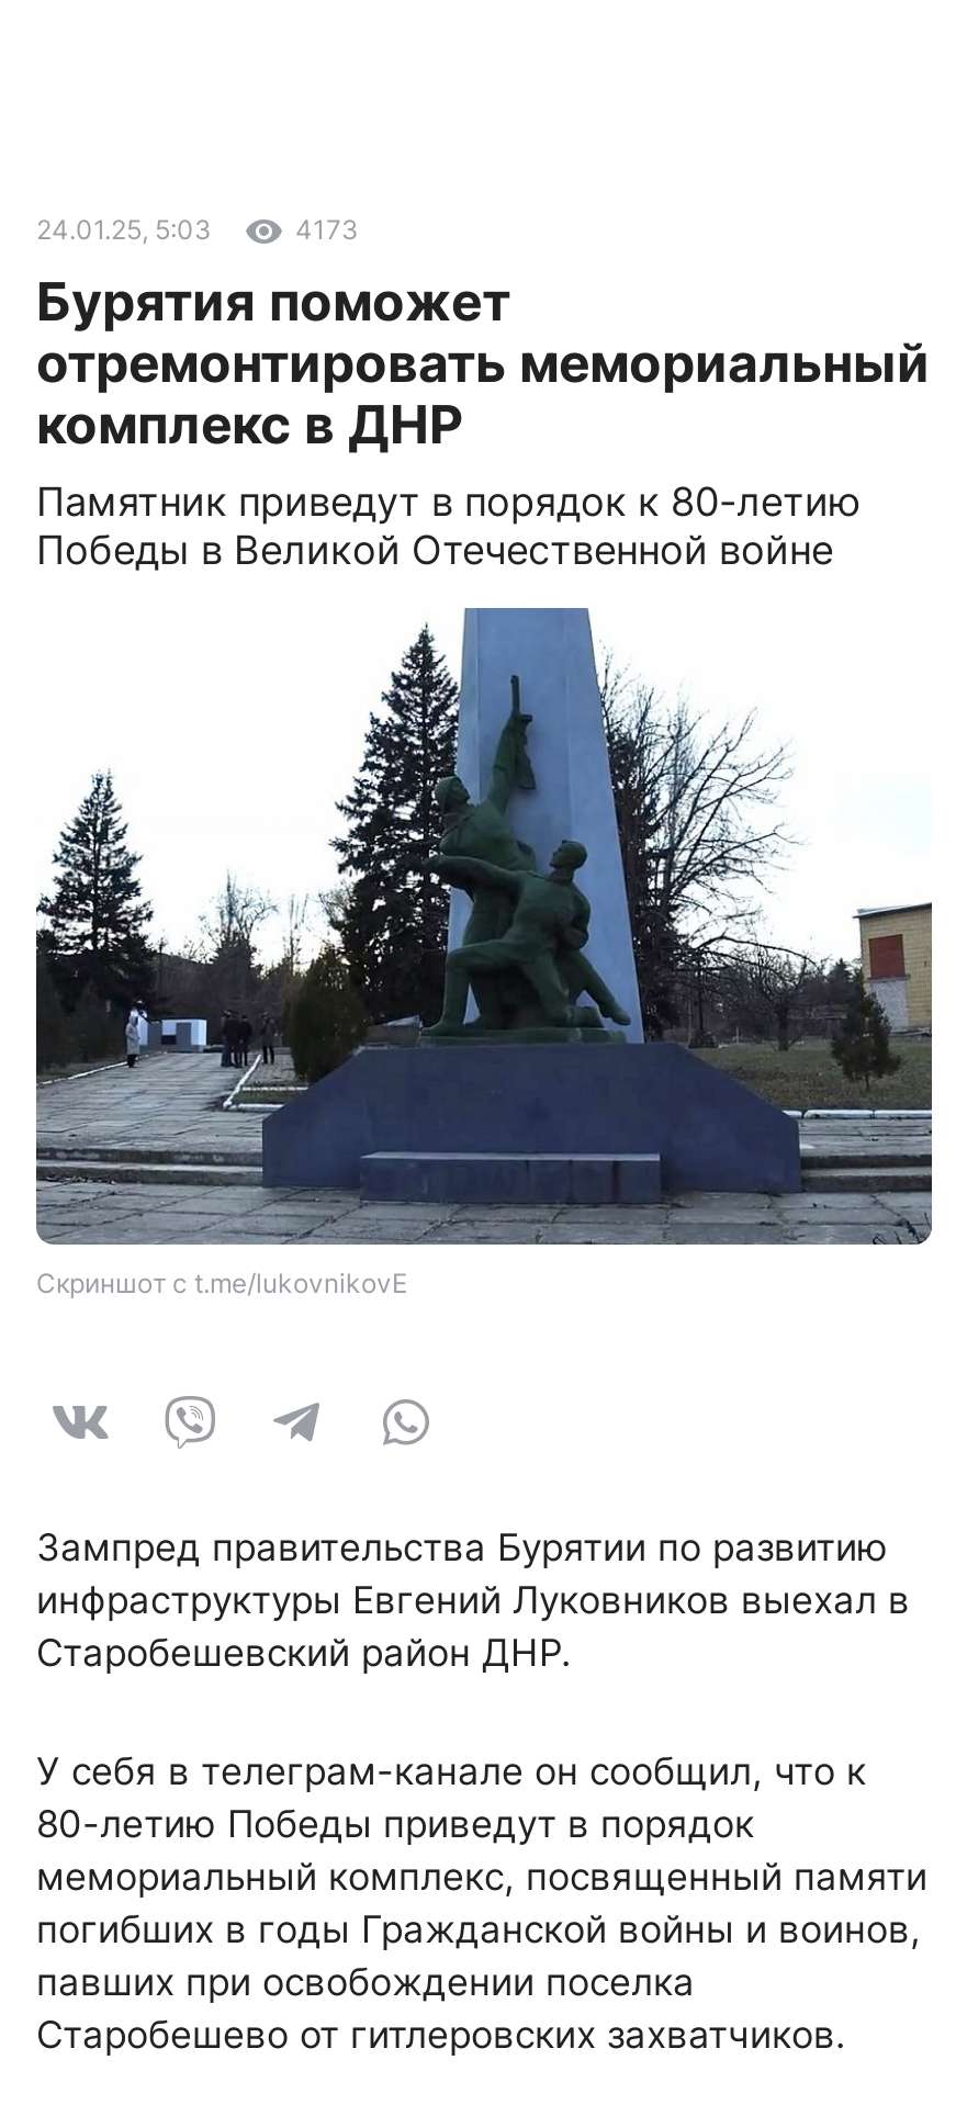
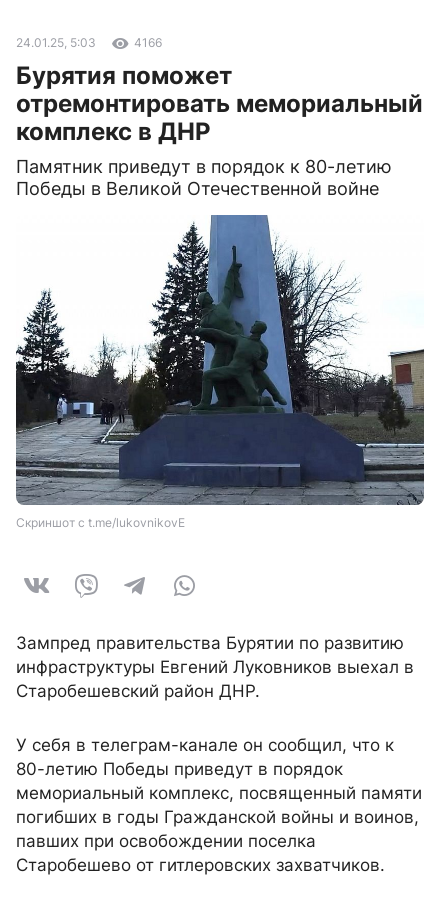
[295,213,359,246] 4173 -> [134,35,162,50] 4166

